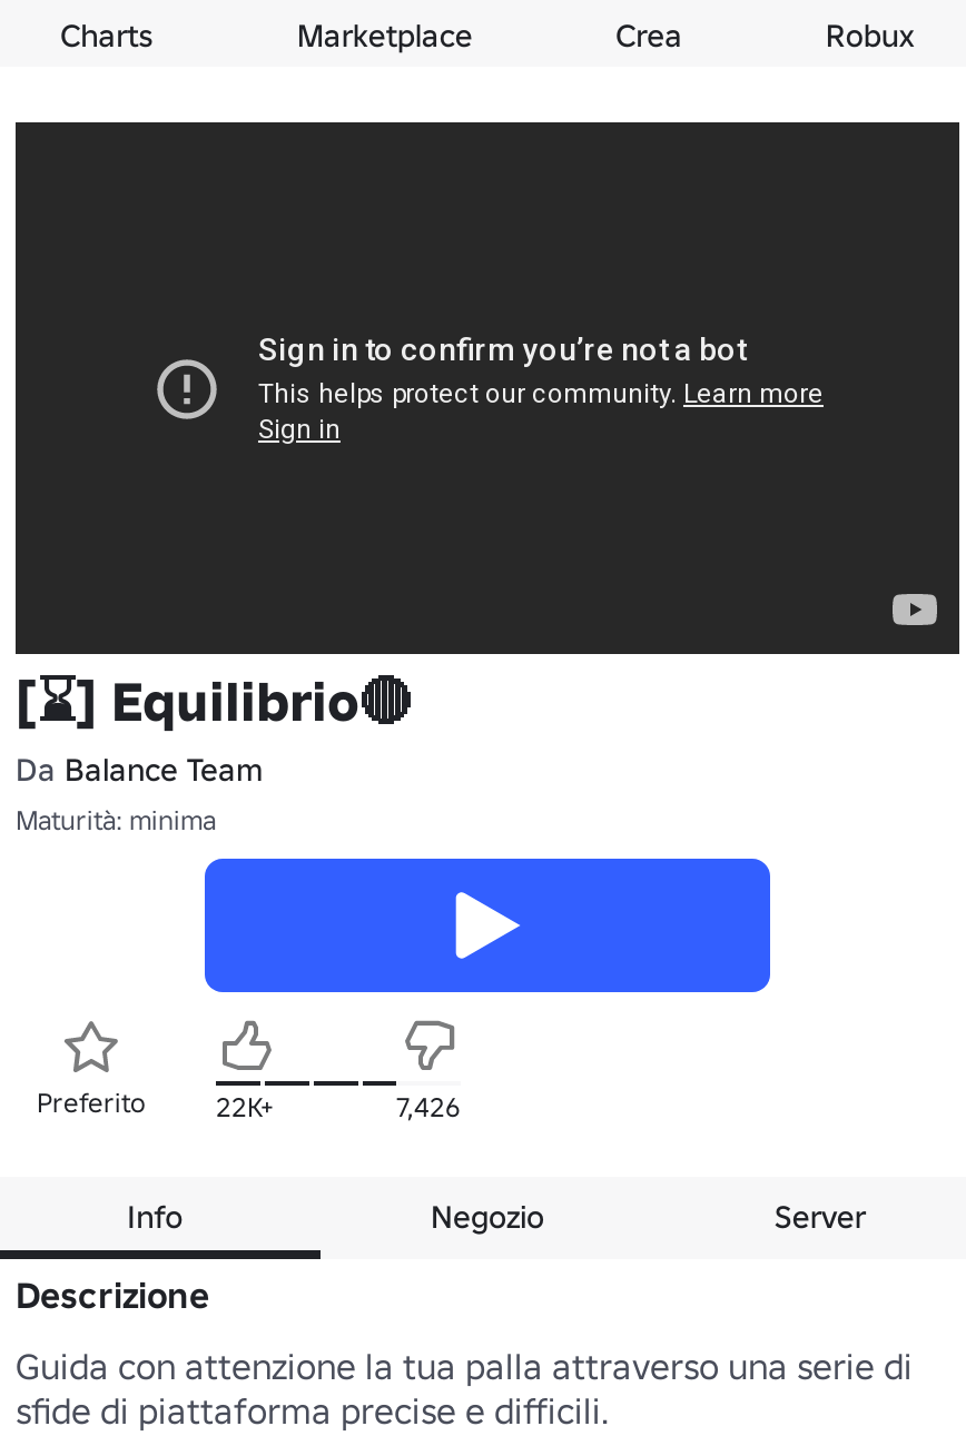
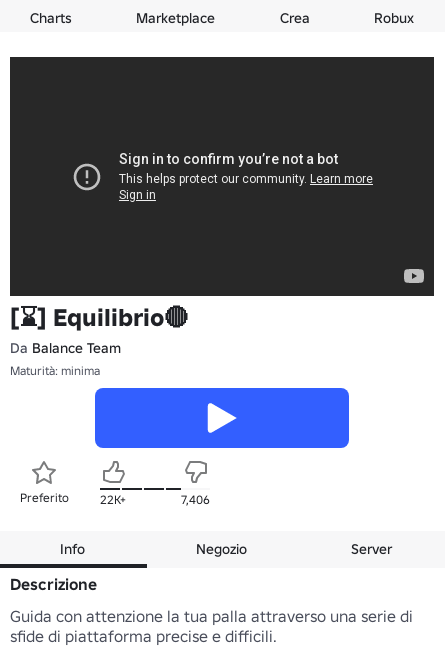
[396,1089,461,1122] 7,426 -> [181,491,210,506] 7,406

